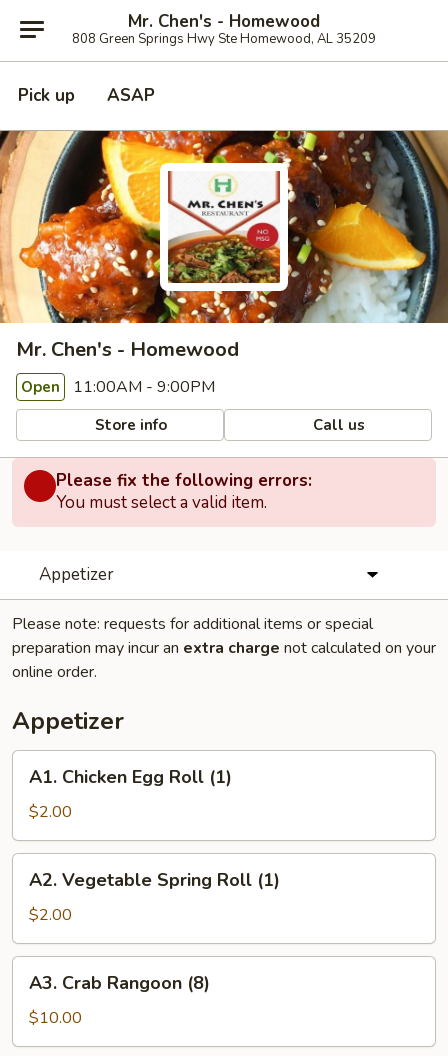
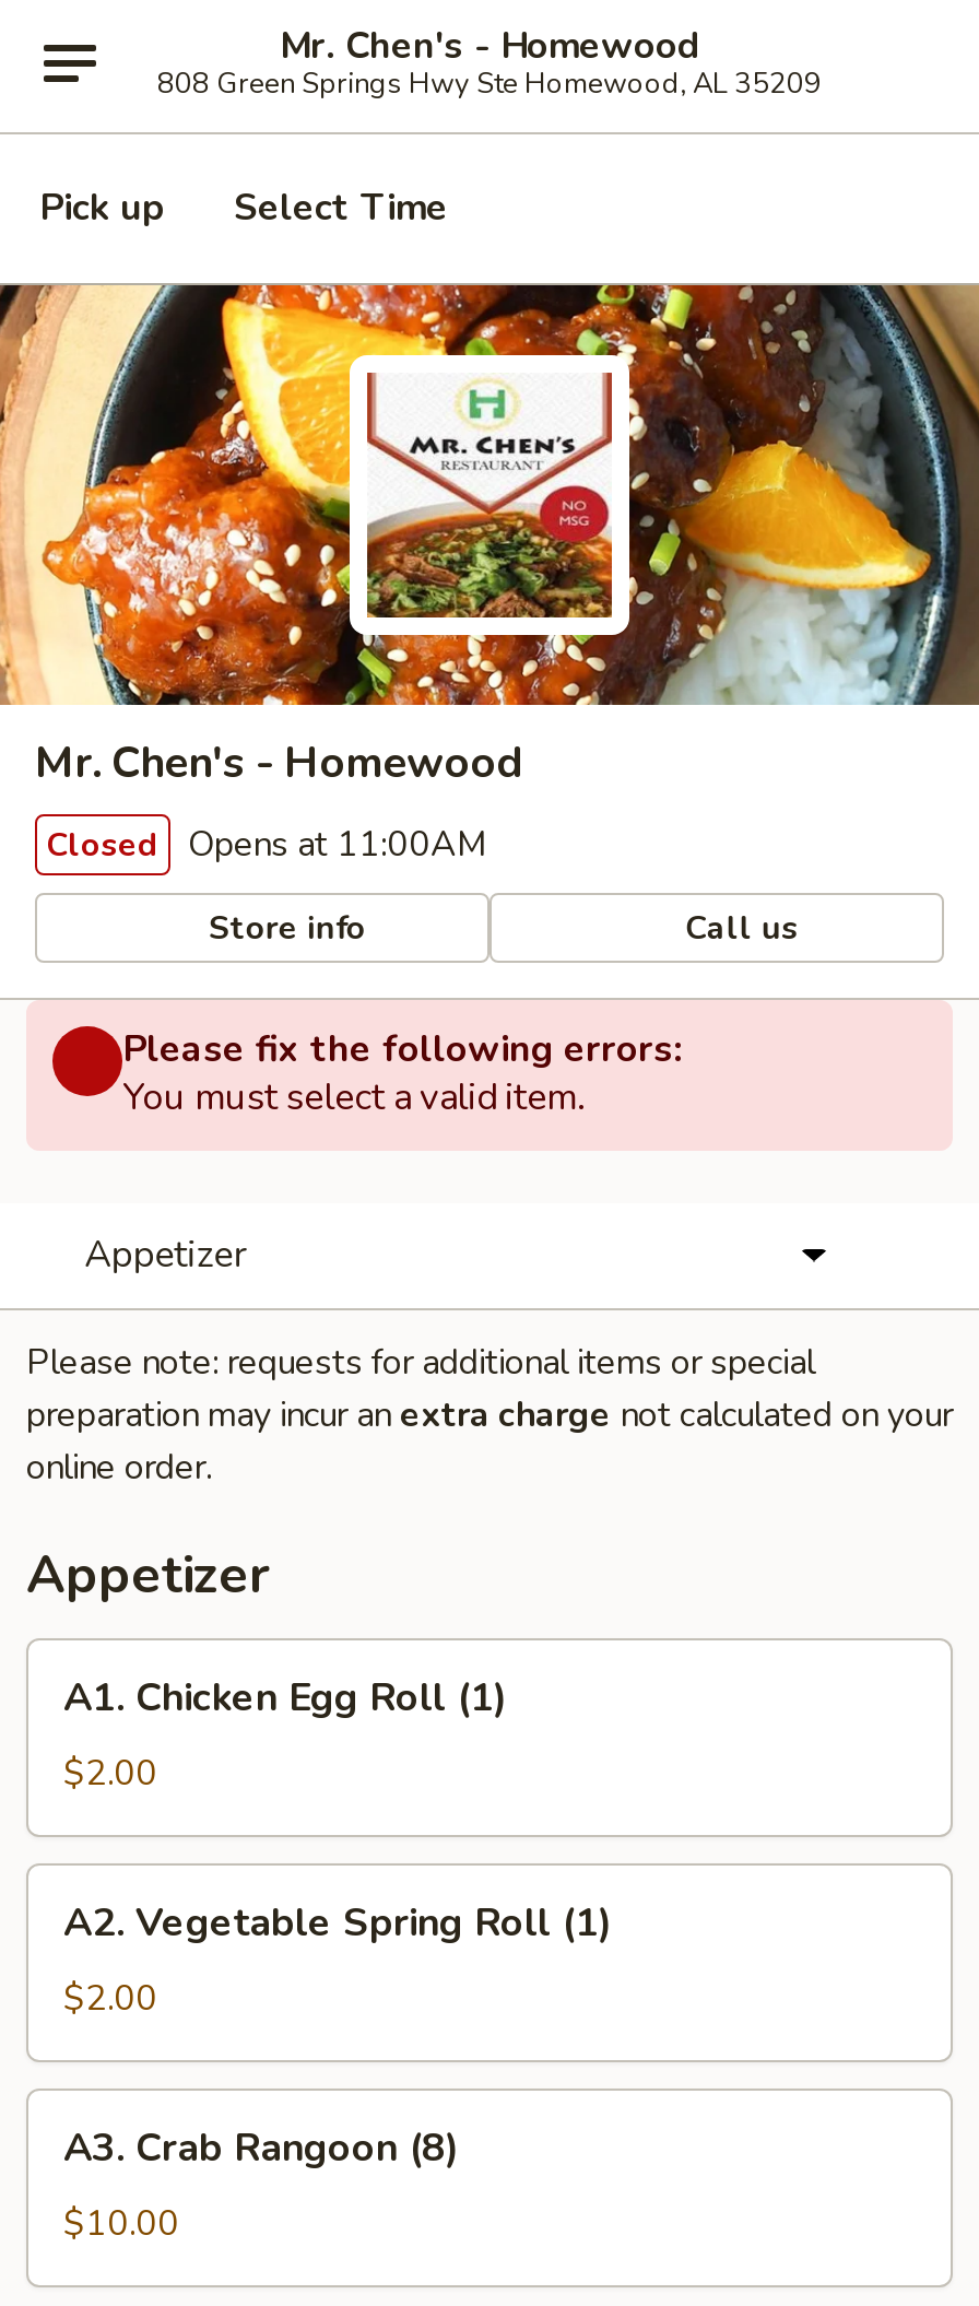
[107,84,155,107] ASAP -> [234,183,448,233] Select Time
[21,376,215,398] Open 11:00AM - 9:00PM -> [46,821,487,869] Closed Opens at 11:00AM

